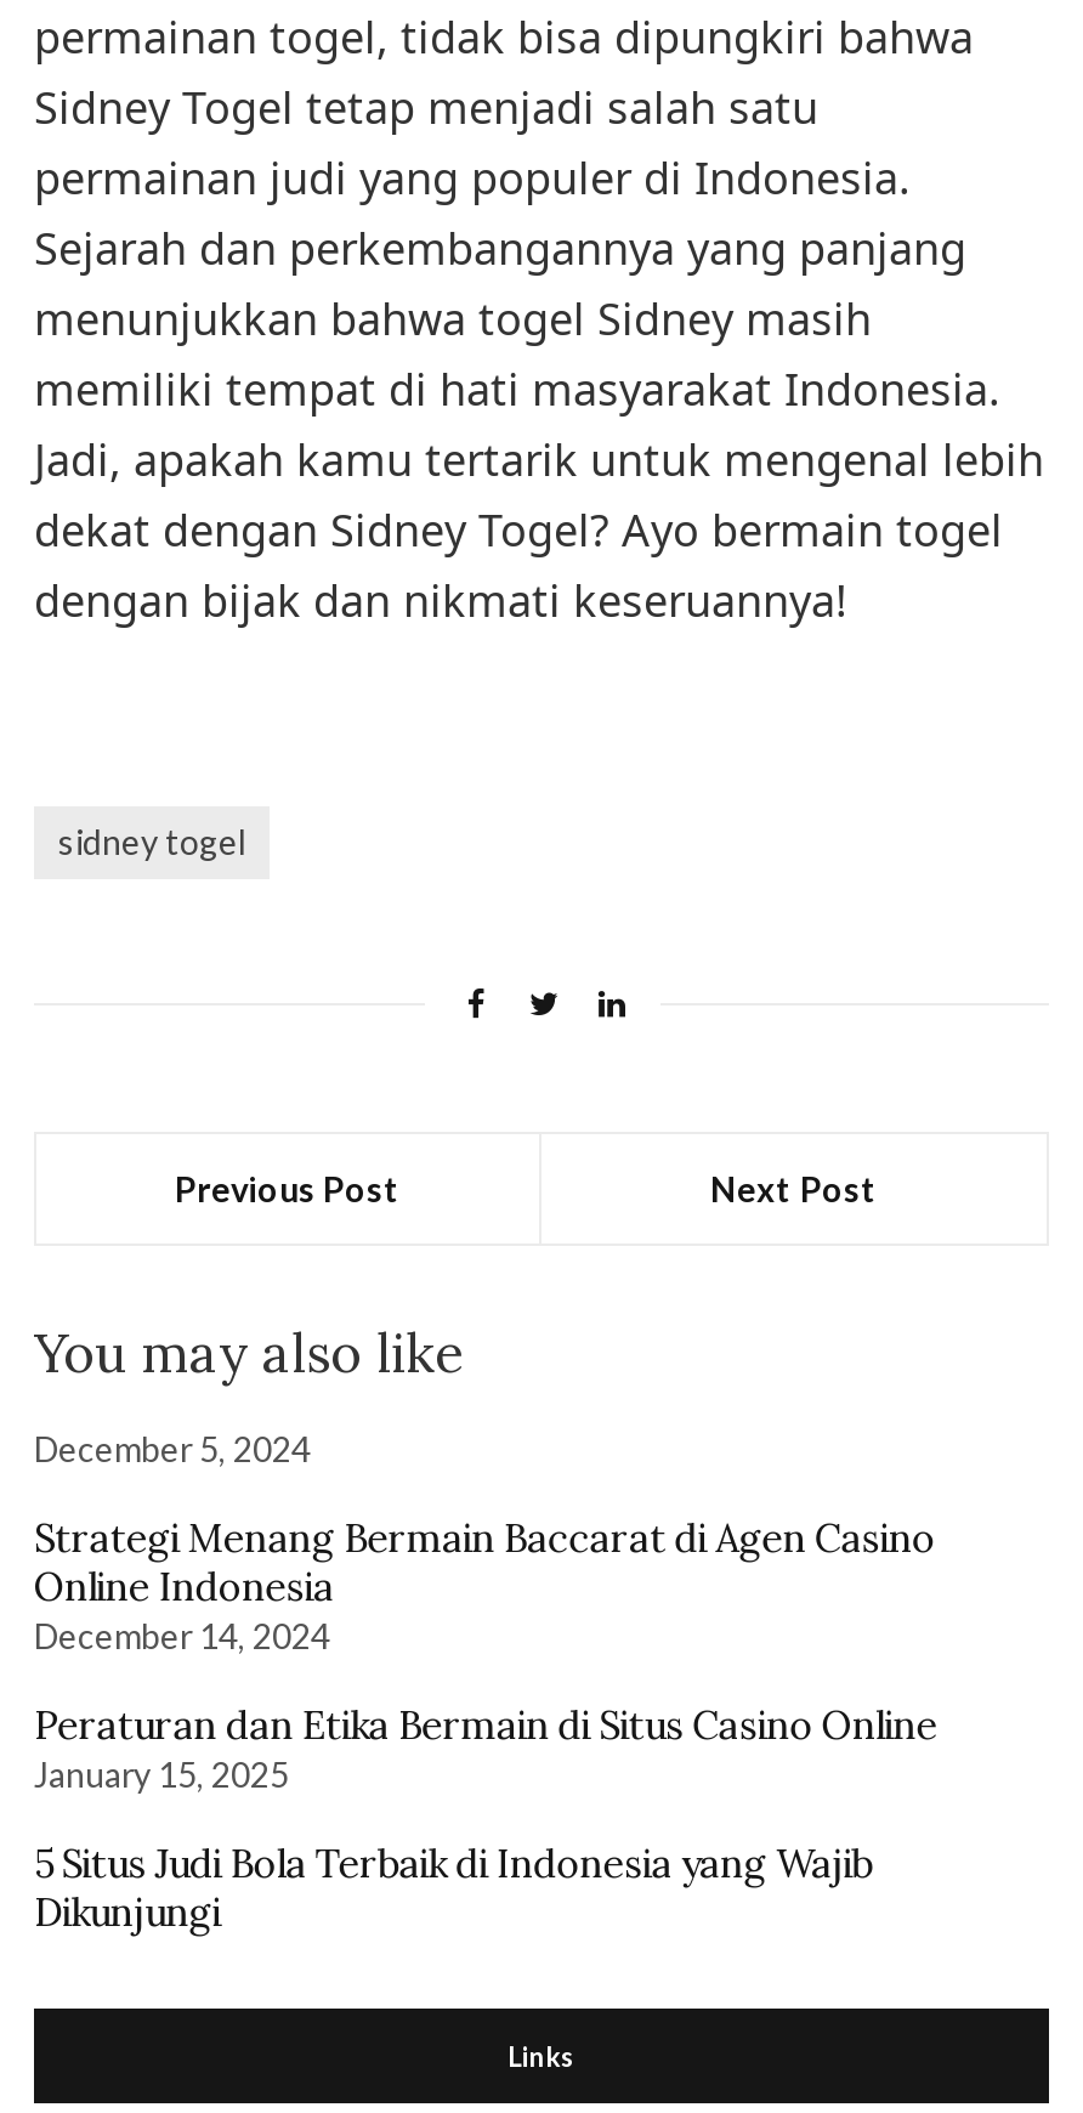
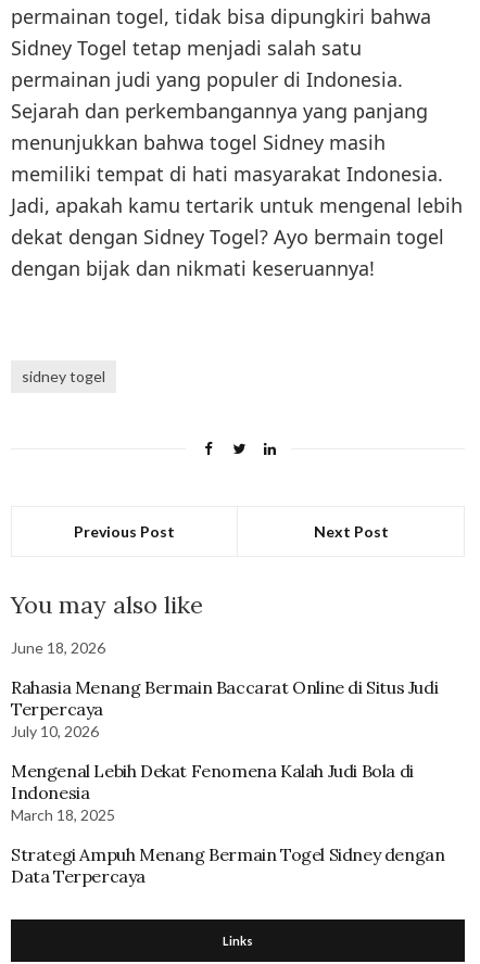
[34,1428,311,1469] December 5, 2024 -> [11,638,105,657] June 18, 2026
[34,1513,935,1656] Strategi Menang Bermain Baccarat di Agen Casino | Online Indonesia | December 14, 2024 -> [11,676,438,740] Rahasia Menang Bermain Baccarat Online di Situs Judi | Terpercaya | July 10, 2026
[34,1700,937,1795] Peraturan dan Etika Bermain di Situs Casino Online | January 15, 2025 -> [11,760,414,824] Mengenal Lebih Dekat Fenomena Kalah Judi Bola di | Indonesia | March 18, 2025
[34,1839,873,1936] 5 Situs Judi Bola Terbaik di Indonesia yang Wajib | Dikunjungi -> [11,843,445,887] Strategi Ampuh Menang Bermain Togel Sidney dengan | Data Terpercaya

